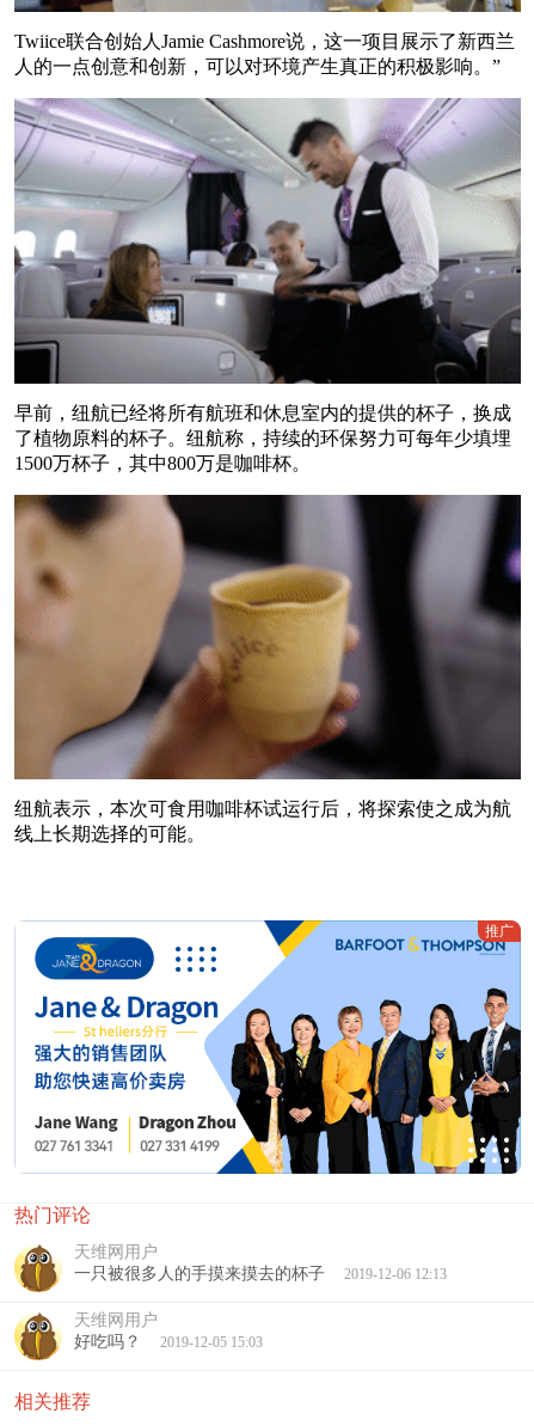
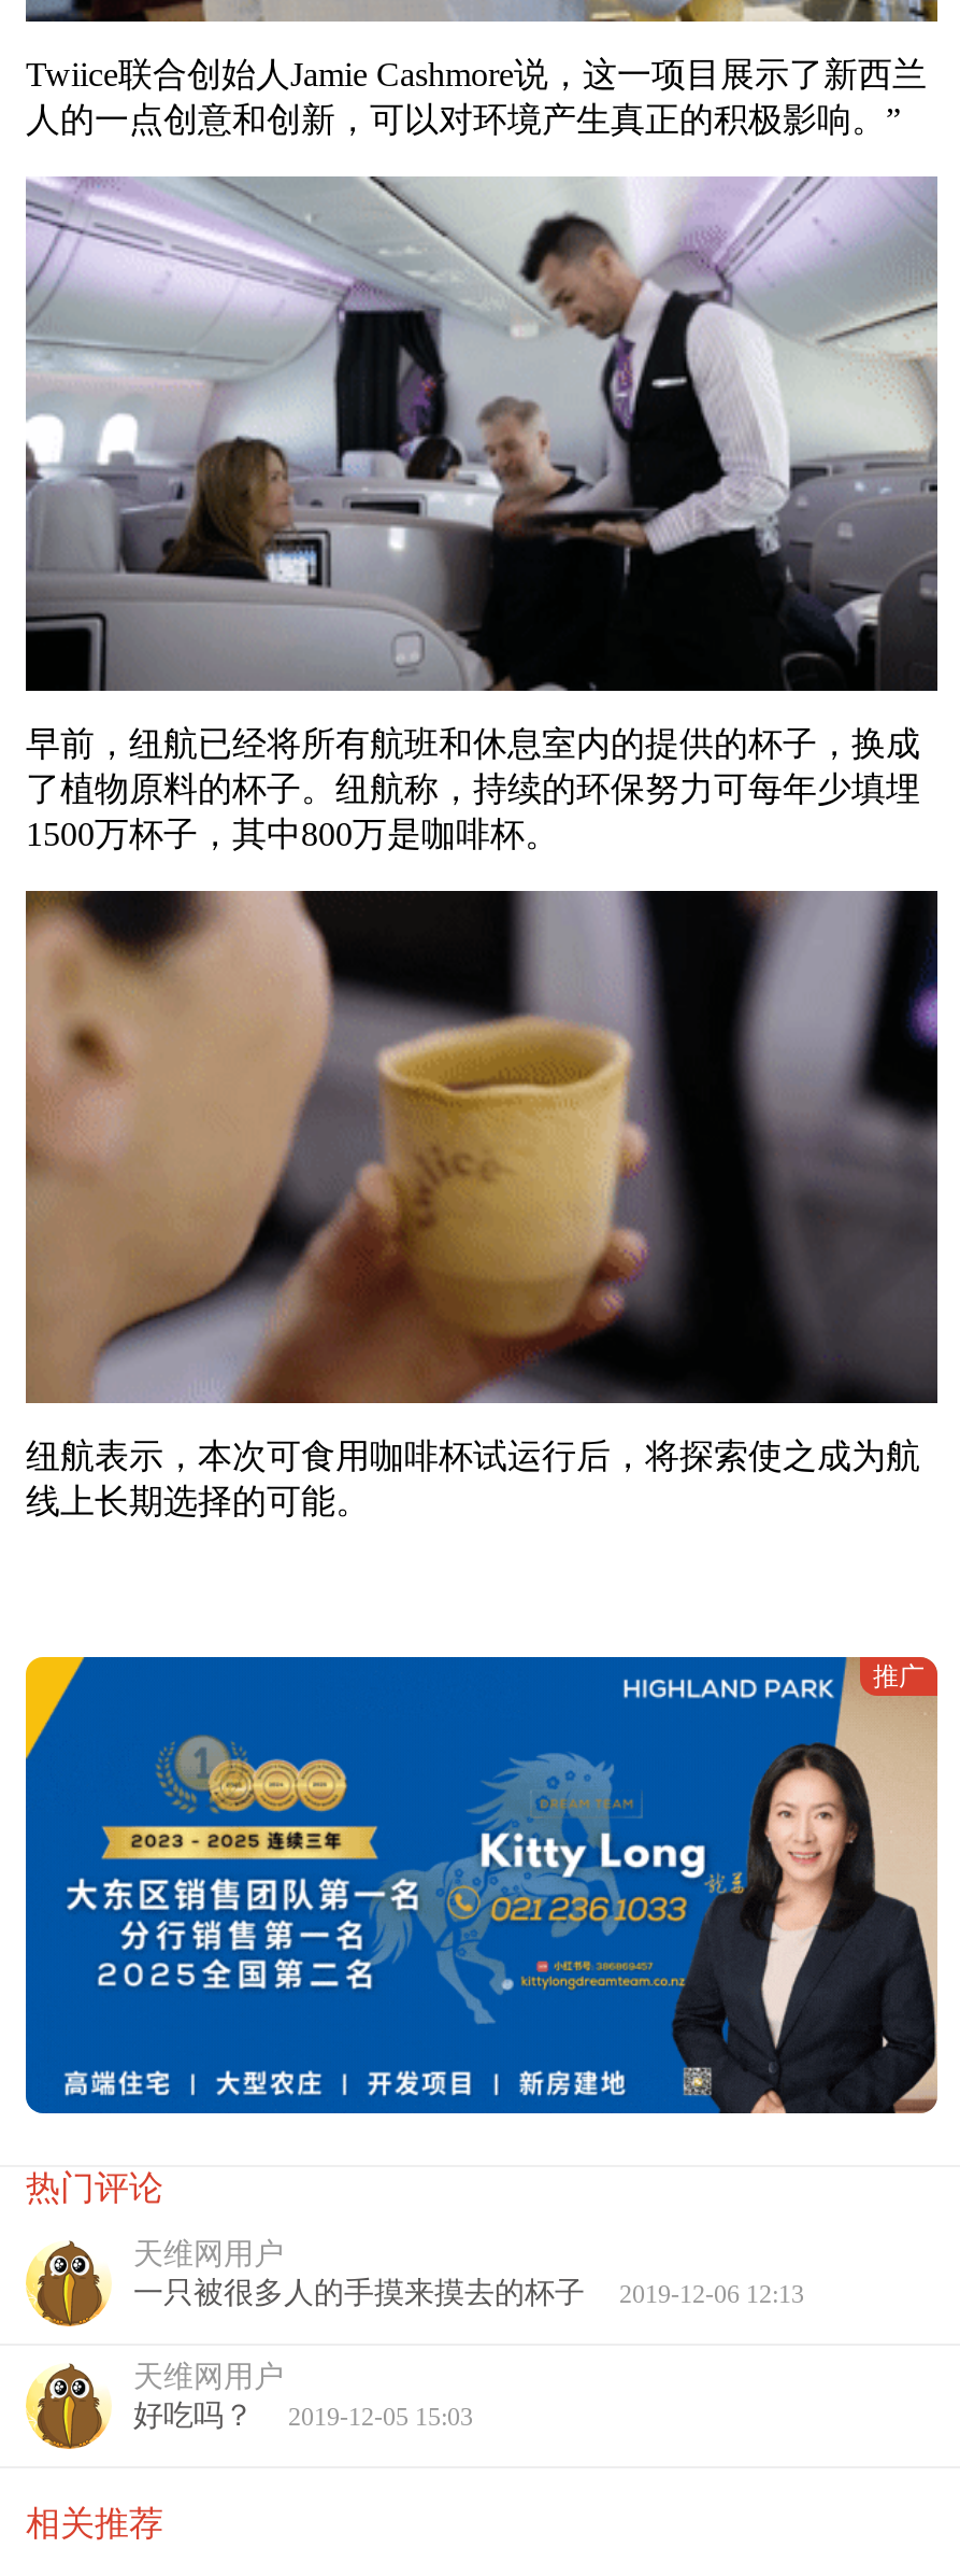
[14,919,522,1175] [image] -> [24,1655,940,2115] [image]

